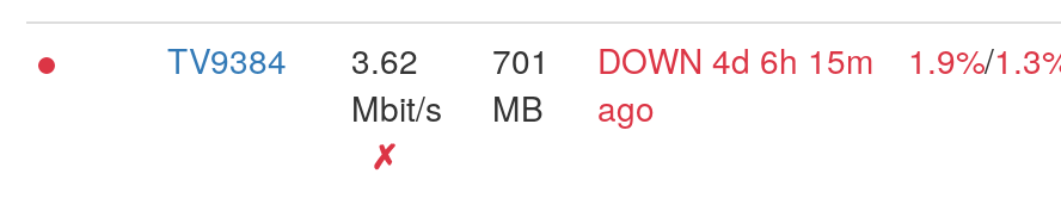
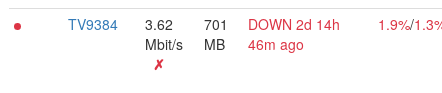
[597,36,875,131] DOWN 4d 6h 15m | ago -> [248,14,340,54] DOWN 2d 14h | 46m ago

